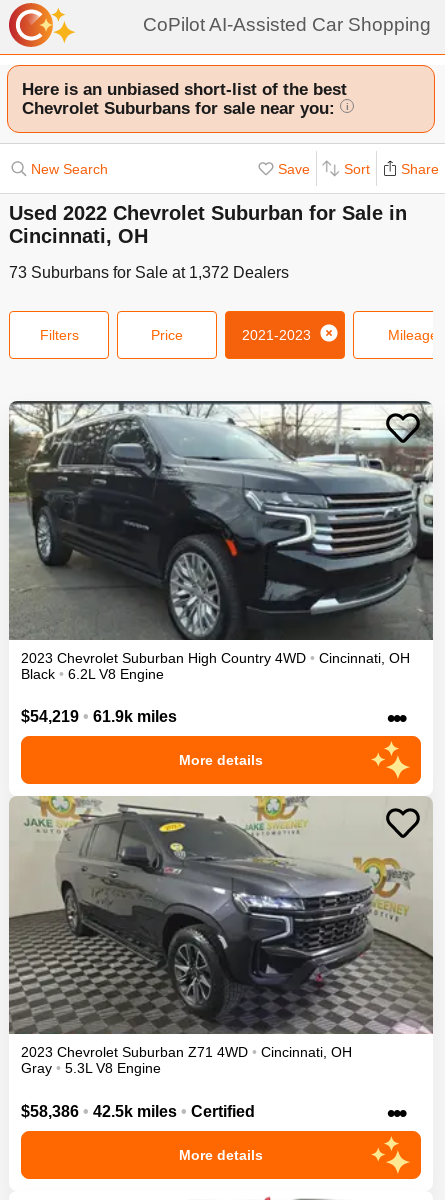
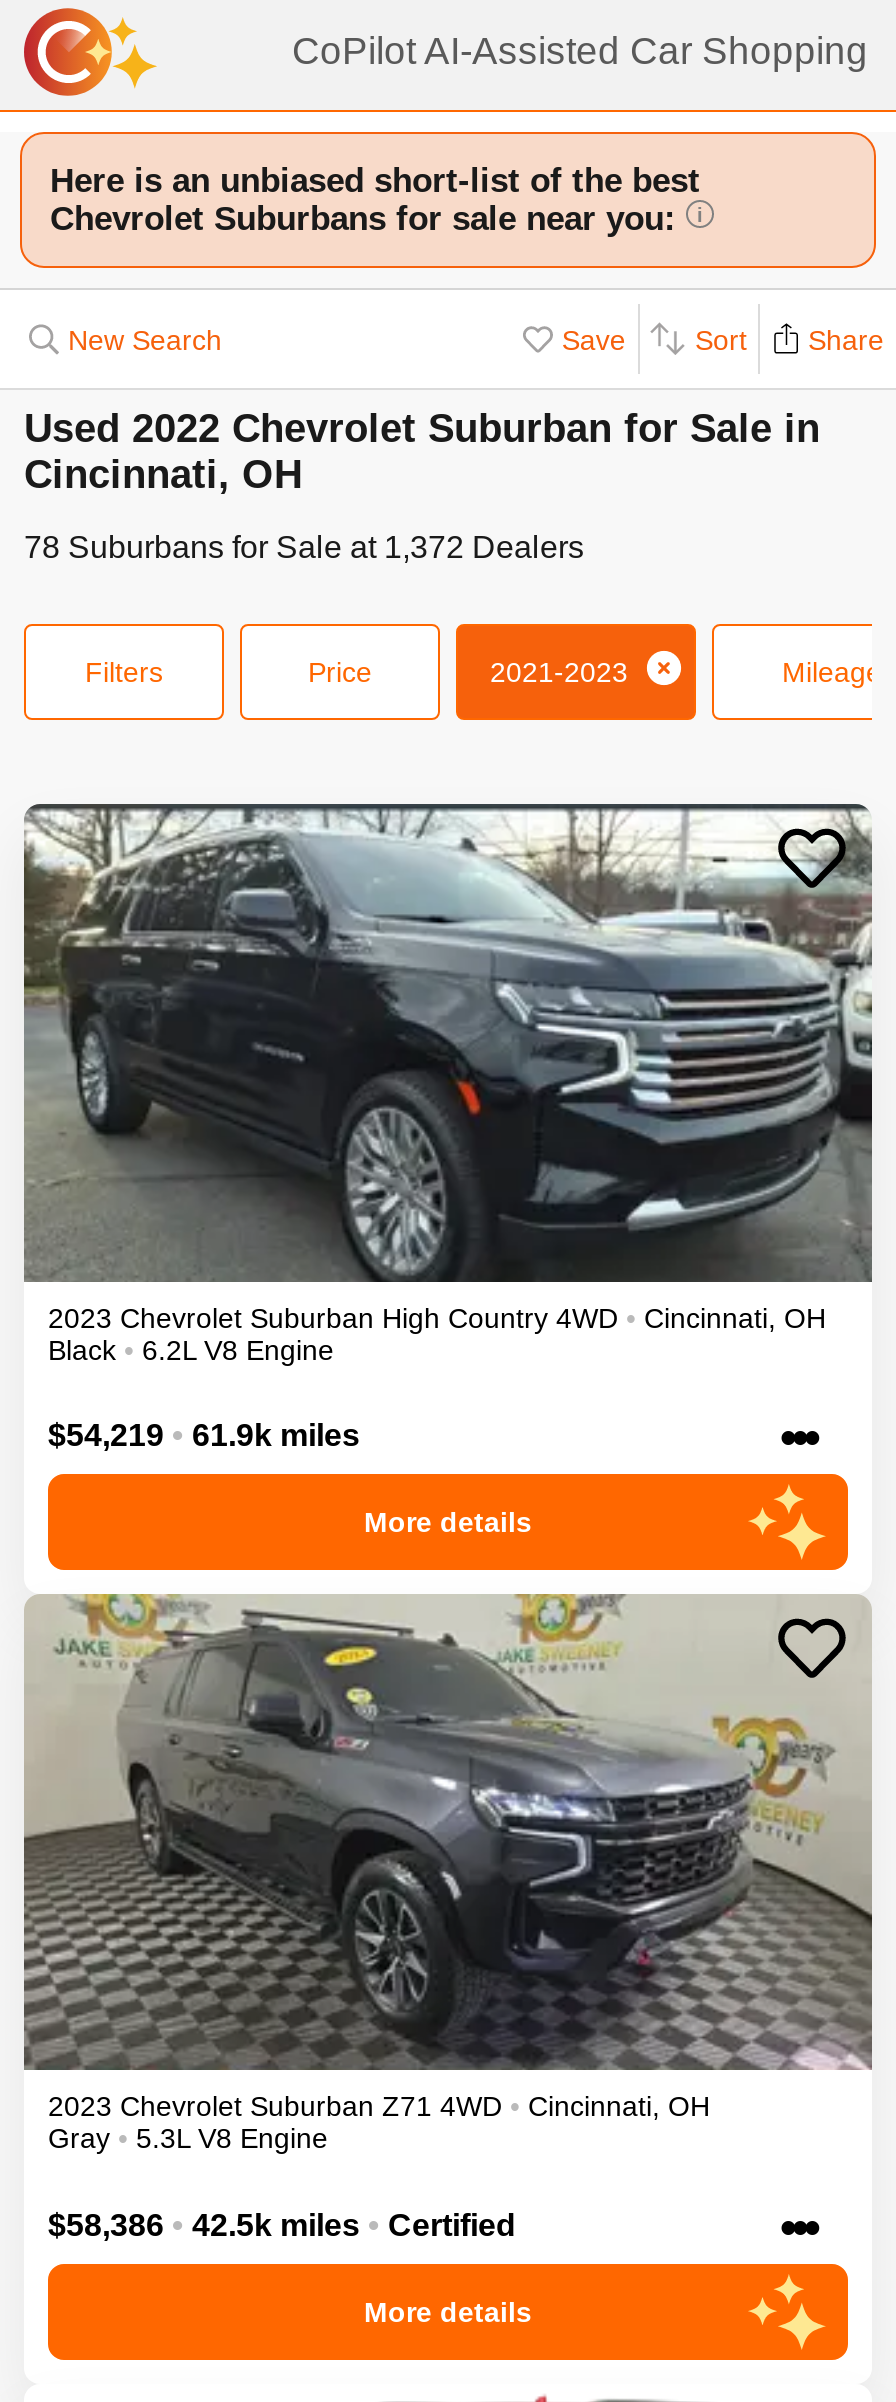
[9,264,289,281] 73 Suburbans for Sale at 1,372 Dealers -> [24,530,584,564] 78 Suburbans for Sale at 1,372 Dealers

